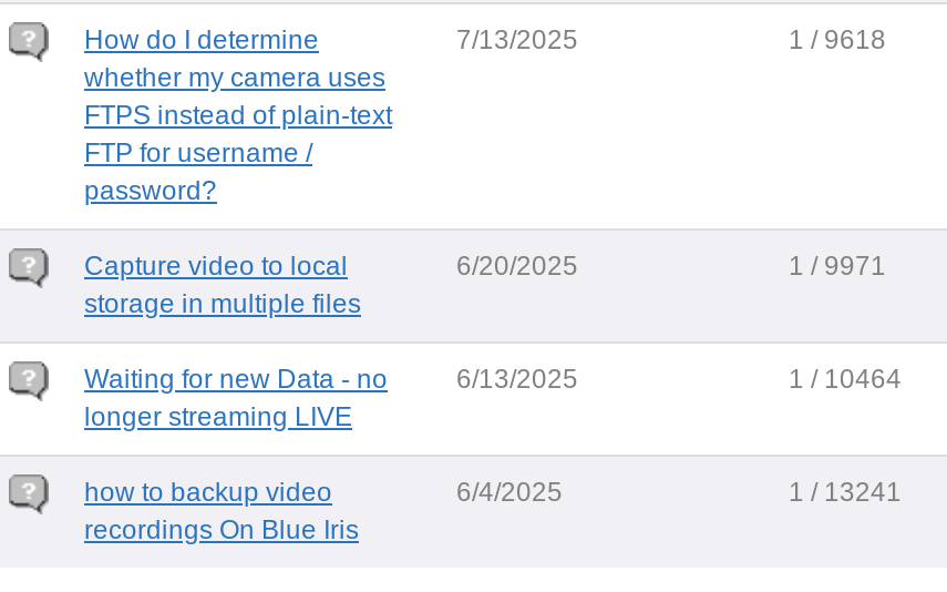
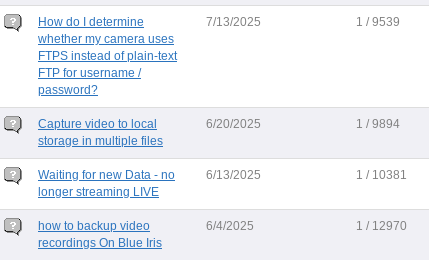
[789,24,886,55] 1 / 9618 -> [356,15,400,29] 1 / 9539
[789,251,886,282] 1 / 9971 -> [356,117,400,131] 1 / 9894
[789,364,902,395] 1 / 10464 -> [356,168,407,182] 1 / 10381
[789,477,902,508] 1 / 13241 -> [356,219,407,233] 1 / 12970

